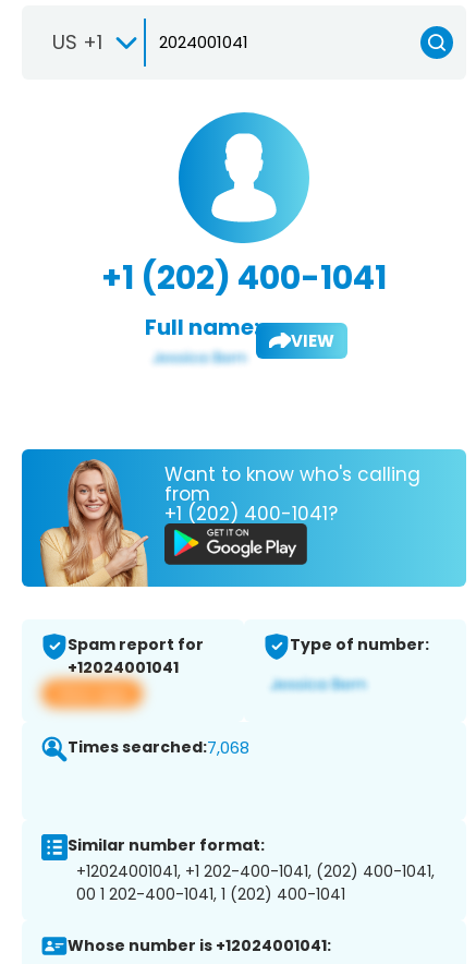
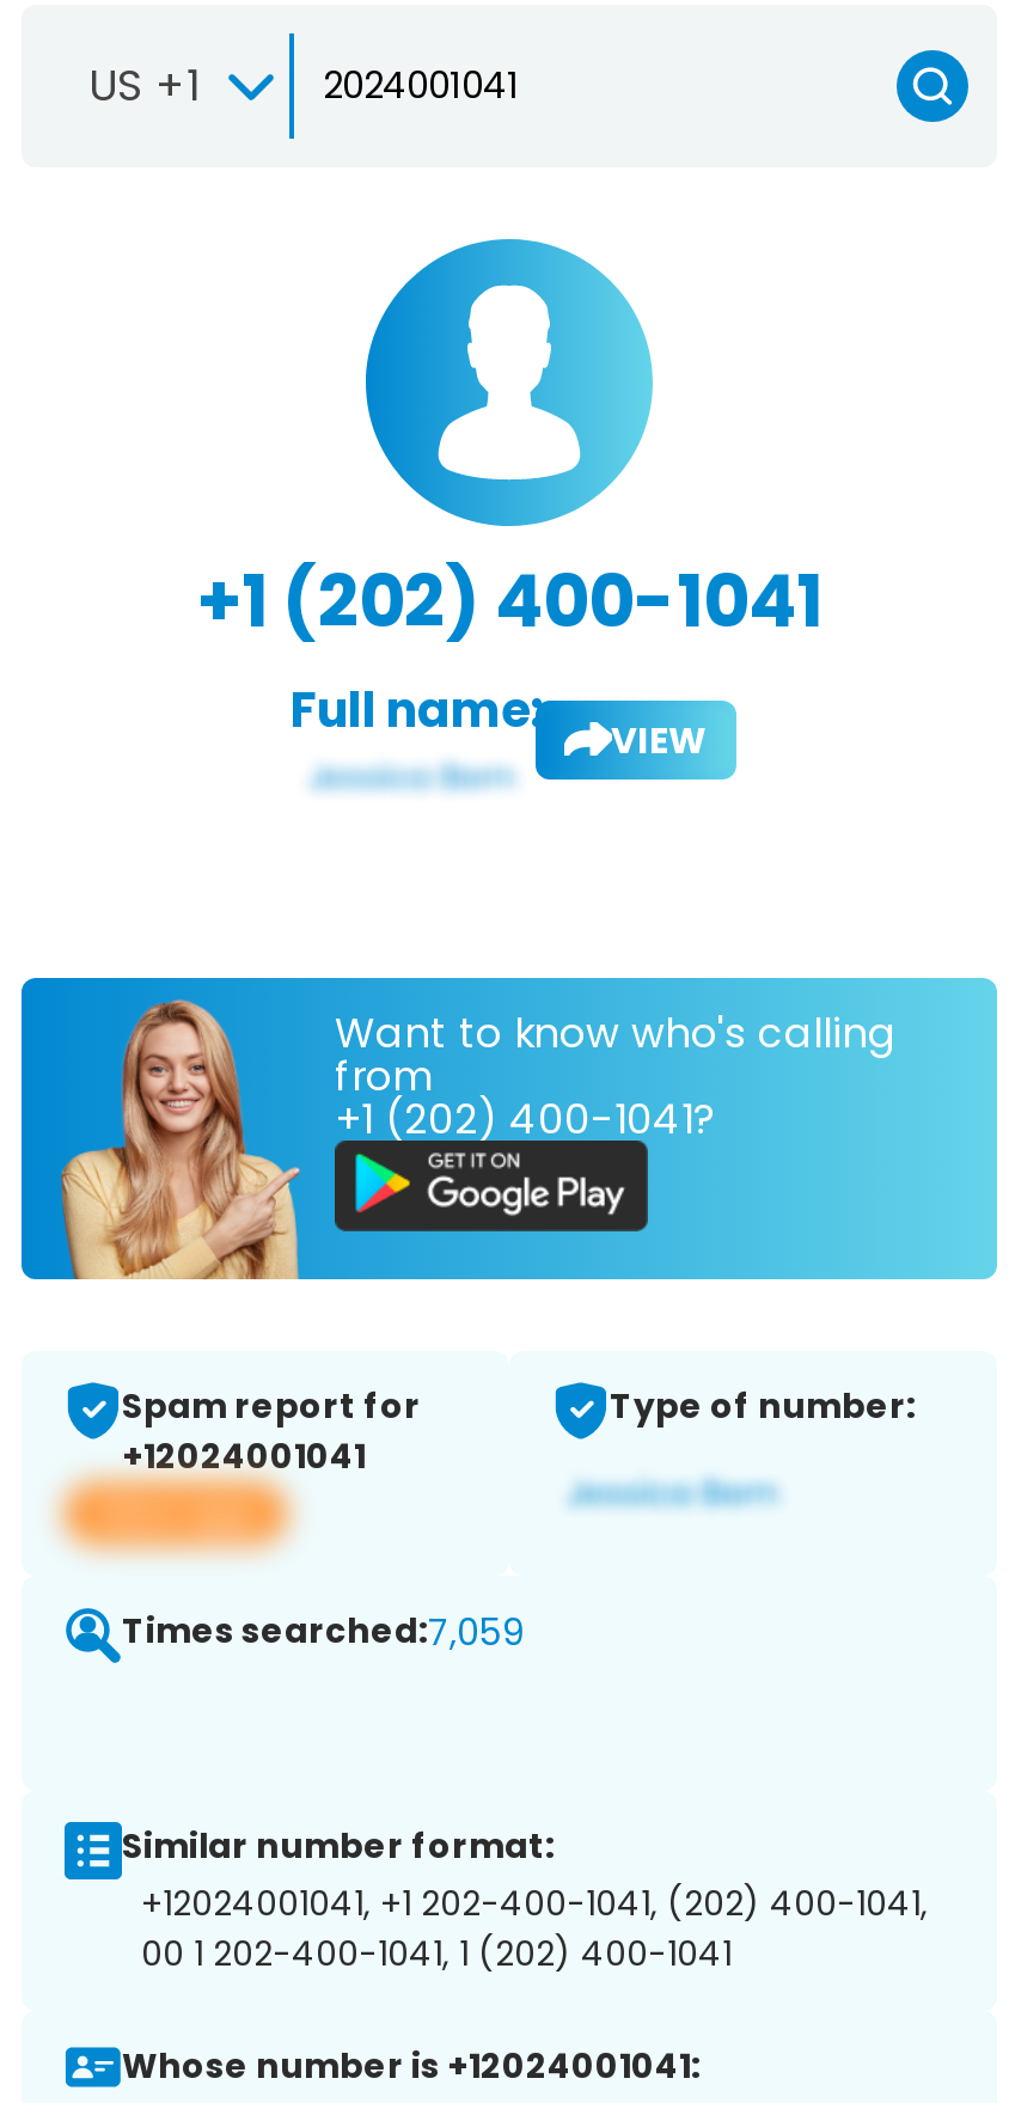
[68,736,249,759] Times searched:7,068 -> [122,1607,524,1657] Times searched:7,059

